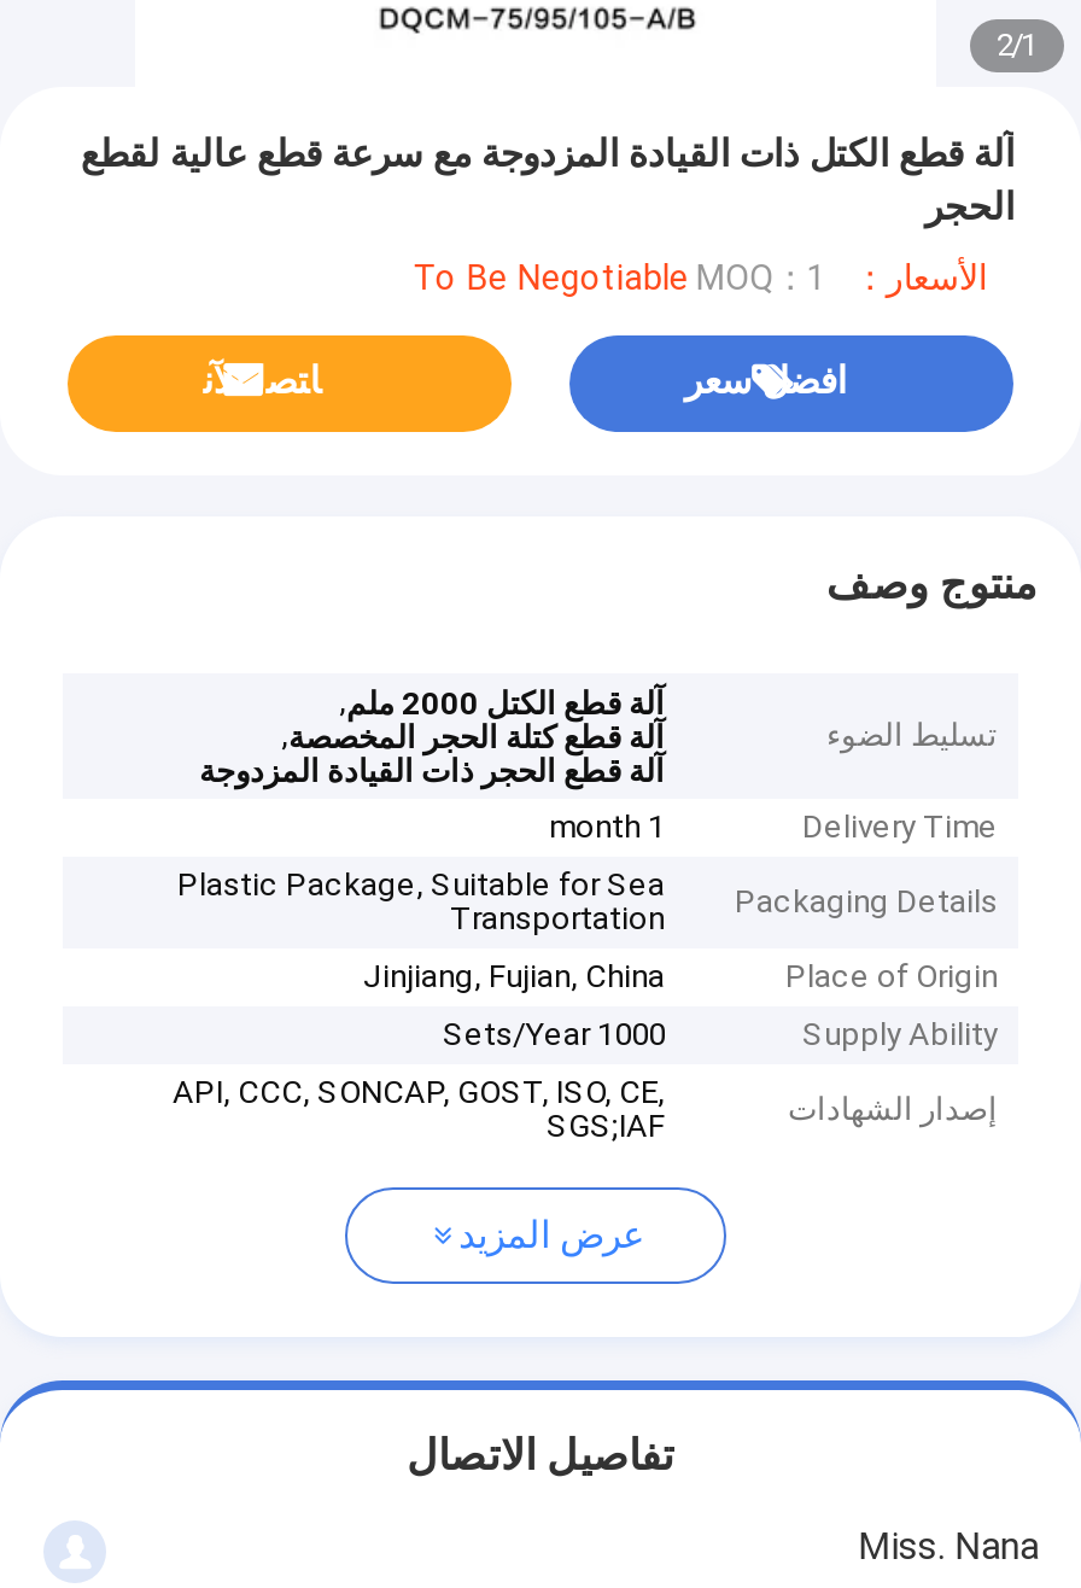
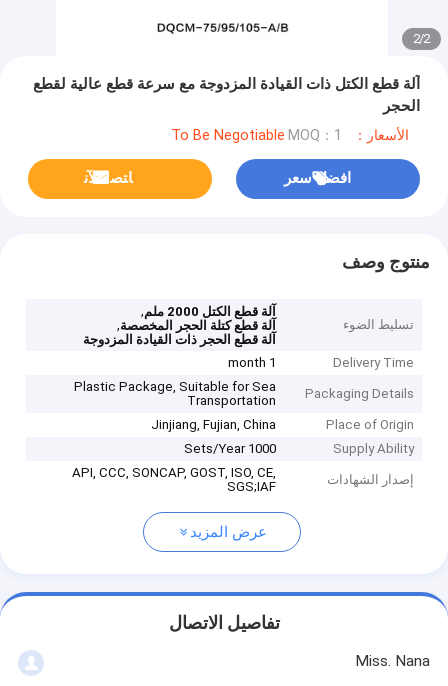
[1021,27,1038,63] 1 -> [423,31,430,46] 2

